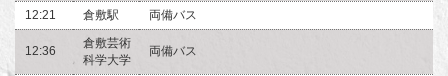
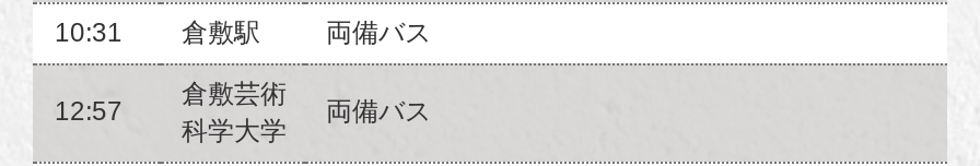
[25,8,119,22] 12:21 倉敷駅 -> [55,18,260,49] 10:31 倉敷駅
[25,44,56,58] 12:36 -> [55,97,122,128] 12:57

